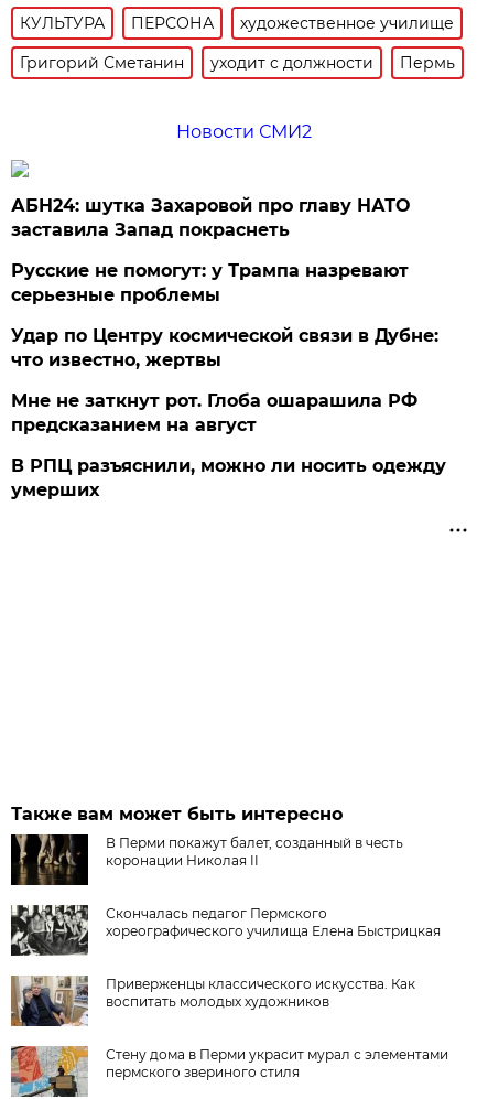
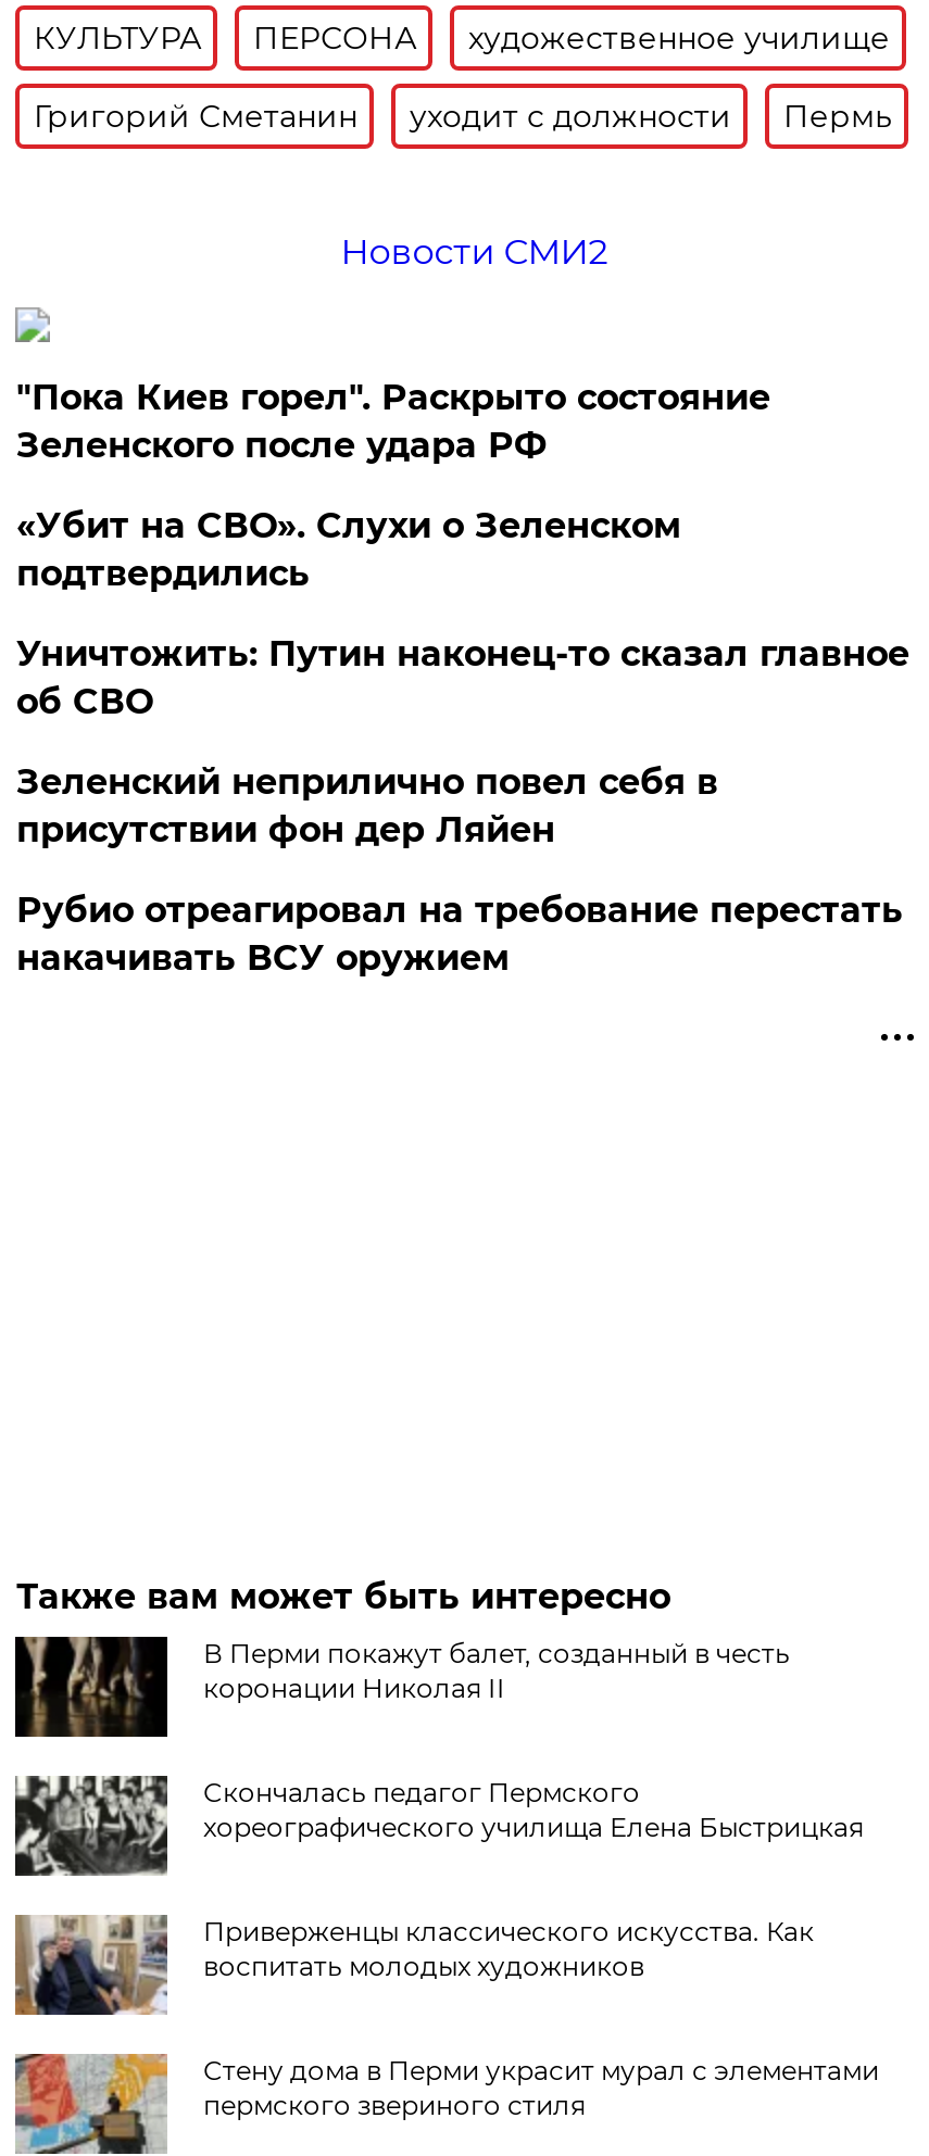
[11,195,410,240] АБН24: шутка Захаровой про главу НАТО | заставила Запад покраснеть -> [16,377,770,466] "Пока Киев горел". Раскрыто состояние | Зеленского после удара РФ
[11,260,409,305] Русские не помогут: у Трампа назревают | серьезные проблемы -> [16,505,681,594] «Убит на СВО». Слухи о Зеленском | подтвердились
[11,325,439,370] Удар по Центру космической связи в Дубне: | что известно, жертвы -> [16,633,909,722] Уничтожить: Путин наконец-то сказал главное | об СВО
[11,390,418,435] Мне не заткнут рот. Глоба ошарашила РФ | предсказанием на август -> [16,761,718,850] Зеленский неприлично повел cебя в | присутствии фон дер Ляйен
[11,455,447,500] В РПЦ разъяснили, можно ли носить одежду | умерших -> [16,890,903,979] Рубио отреагировал на требование перестать | накачивать ВСУ оружием

